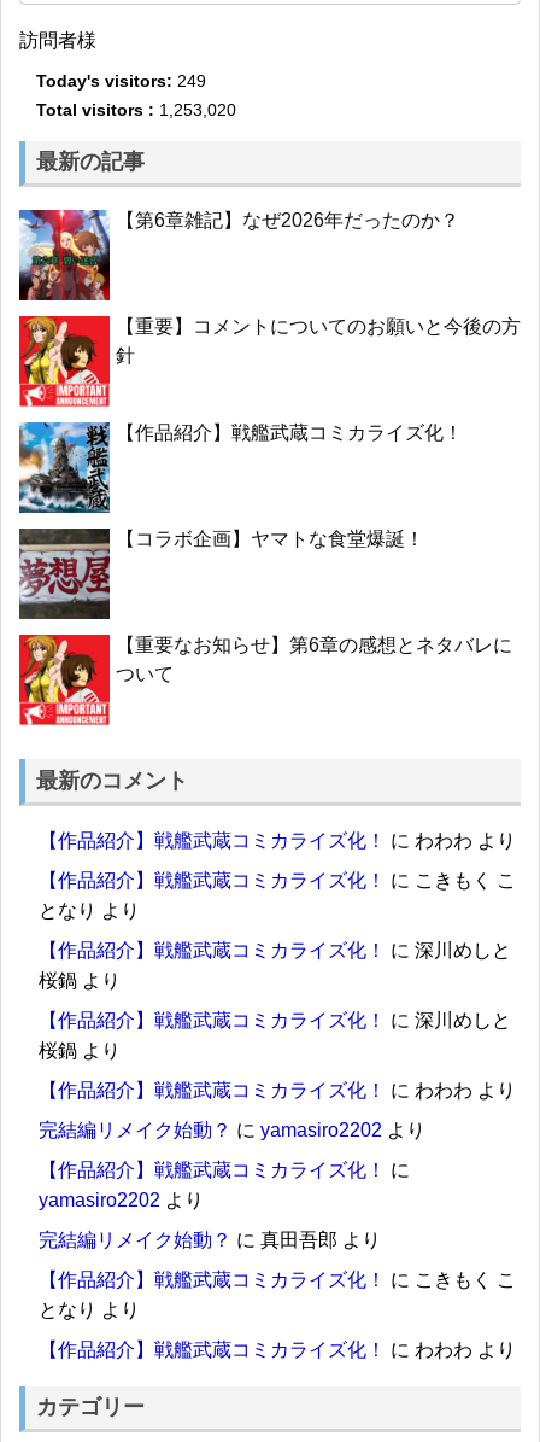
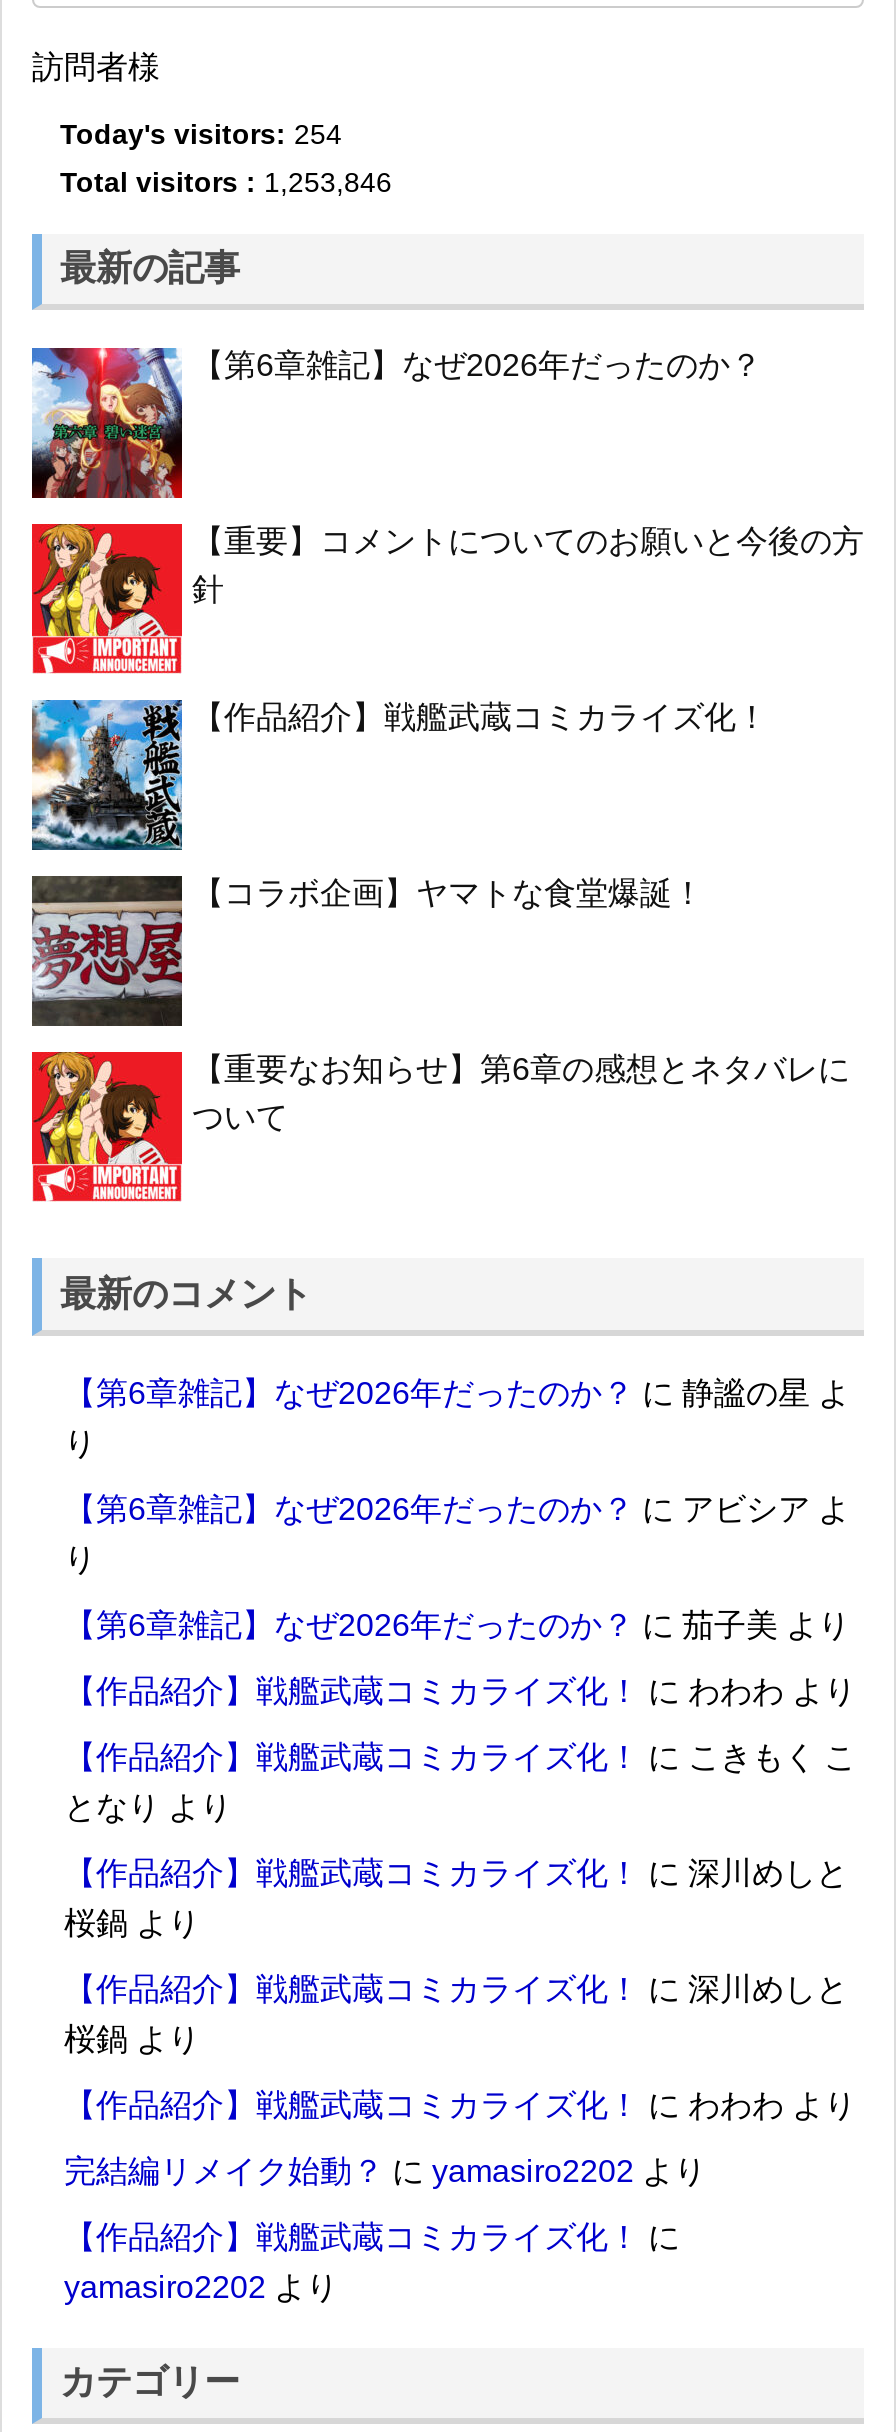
[36,71,206,91] Today's visitors: 249 -> [60,118,342,150] Today's visitors: 254
[36,100,236,119] Total visitors : 1,253,020 -> [60,166,392,198] Total visitors : 1,253,846
none -> [64,1375,850,1641] 【第6章雑記】なぜ2026年だったのか？に静謐の星よ | り | 【第6章雑記】なぜ2026年だったのか？にアビシアよ | り | 【第6章雑記】なぜ2026年だったのか？に茄子美より
moved [39,830,516,1210] -> [64,1673,856,2303]: 【作品紹介】戦艦武蔵コミカライズ化！にわわわより | 【作品紹介】戦艦武蔵コミカライズ化！にこきもく こ | となりより | ... | 【作品紹介】戦艦武蔵コミカライズ化！に | yamasiro2202より
[39,1229,516,1360] 完結編リメイク始動？に真田吾郎より | 【作品紹介】戦艦武蔵コミカライズ化！にこきもく こ | となりより | 【作品紹介】戦艦武蔵コミカライズ化！にわわわより -> none

